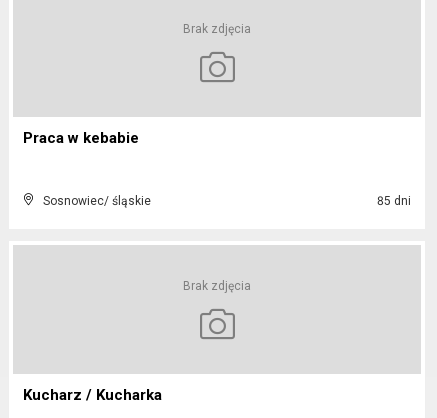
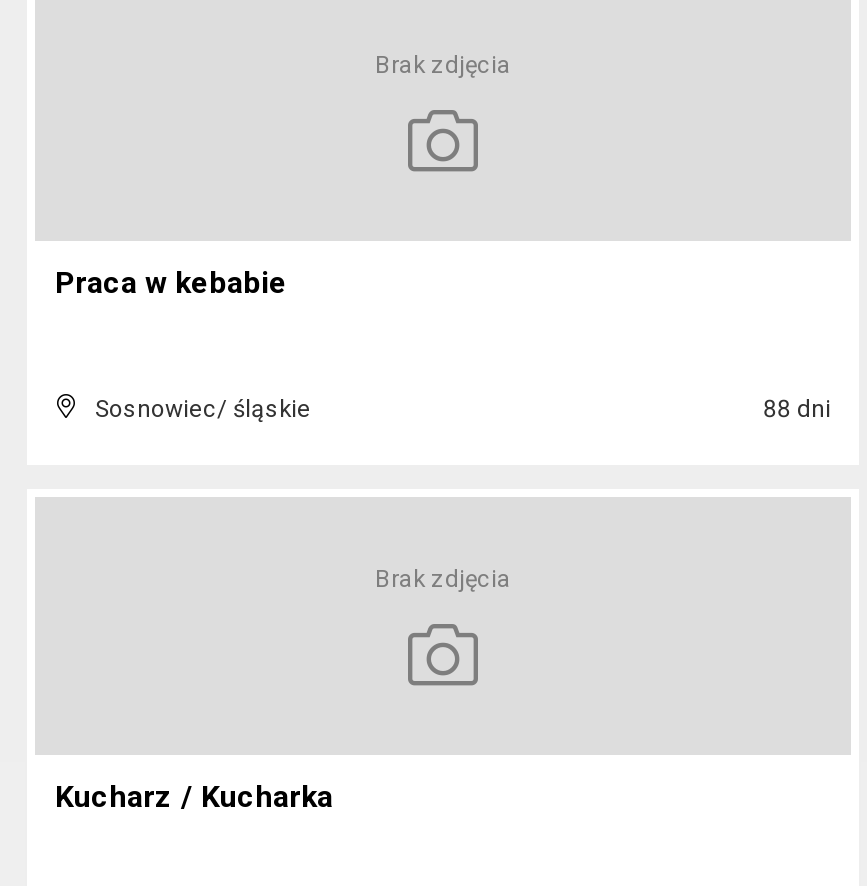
[374,194,411,208] 85 dni -> [757,395,831,423] 88 dni

